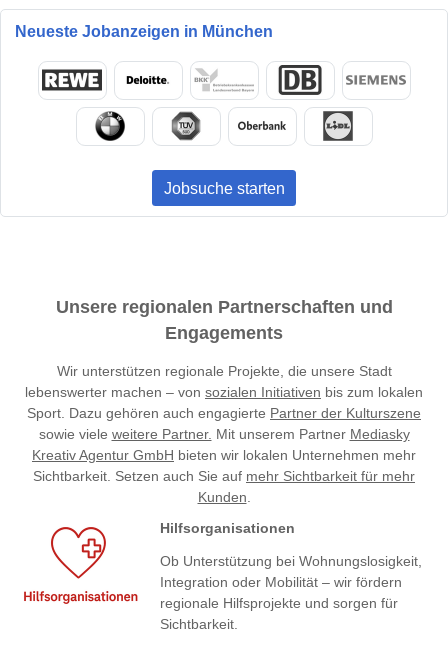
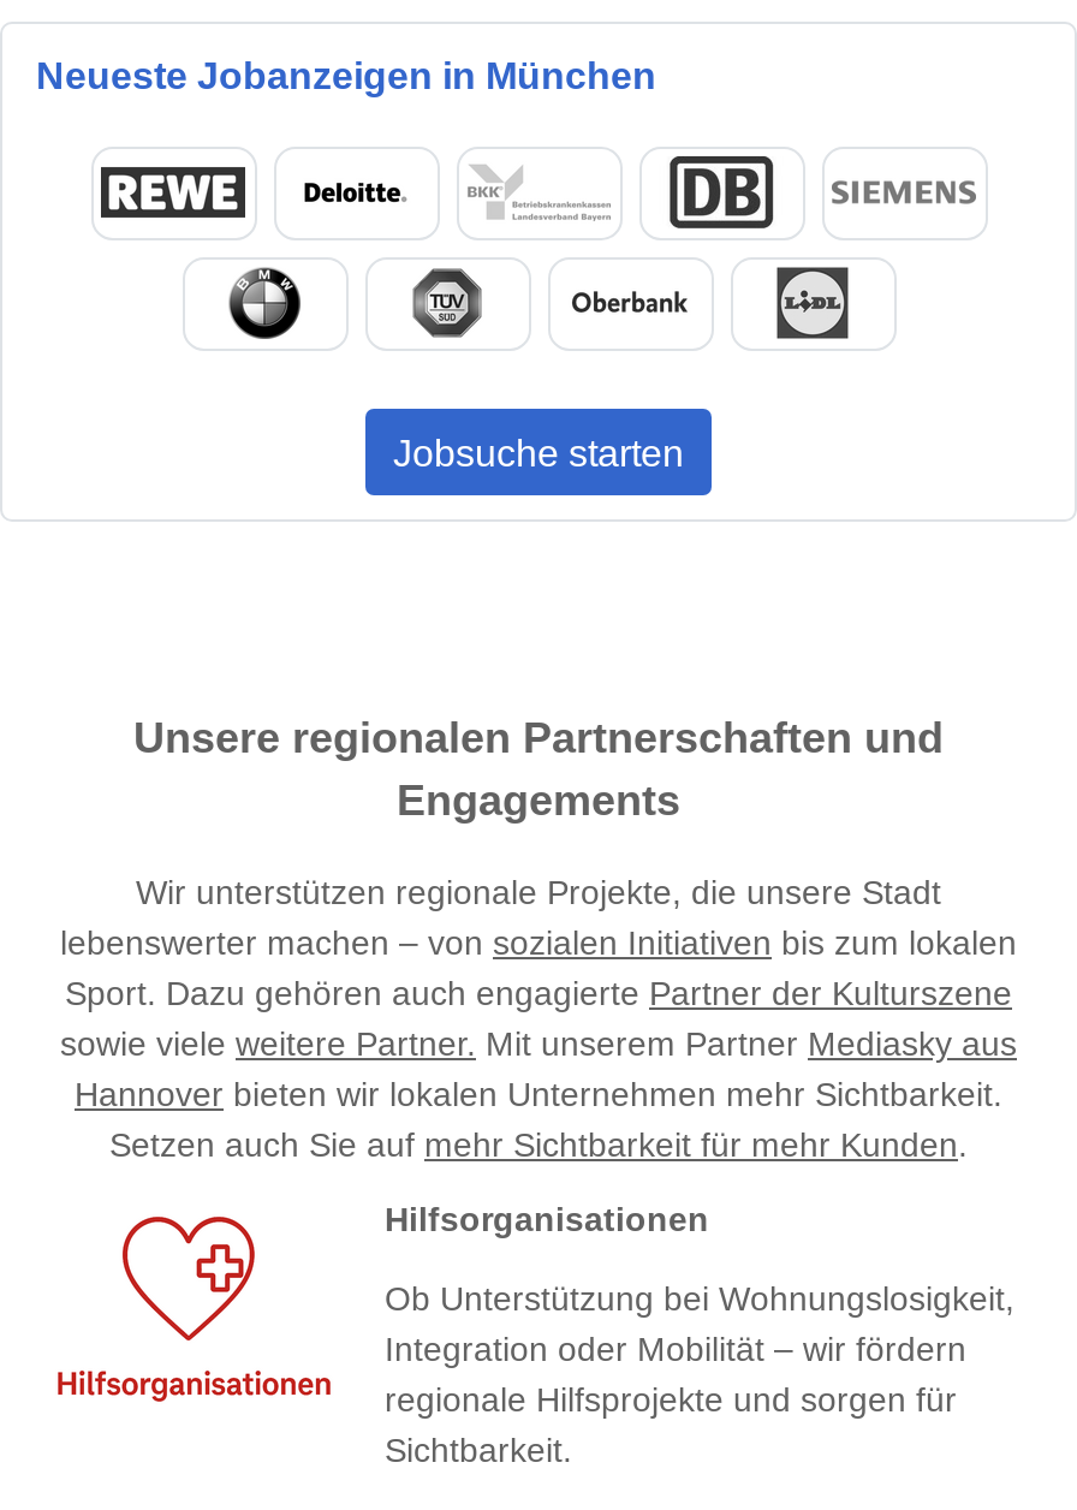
[32,425,416,504] sowie viele weitere Partner. Mit unserem Partner Mediasky | Kreativ Agentur GmbH bieten wir lokalen Unternehmen mehr | Sichtbarkeit. Setzen auch Sie auf mehr Sichtbarkeit für mehr | Kunden. -> [60,1023,1017,1163] sowie viele weitere Partner. Mit unserem Partner Mediasky aus | Hannover bieten wir lokalen Unternehmen mehr Sichtbarkeit. | Setzen auch Sie auf mehr Sichtbarkeit für mehr Kunden.

